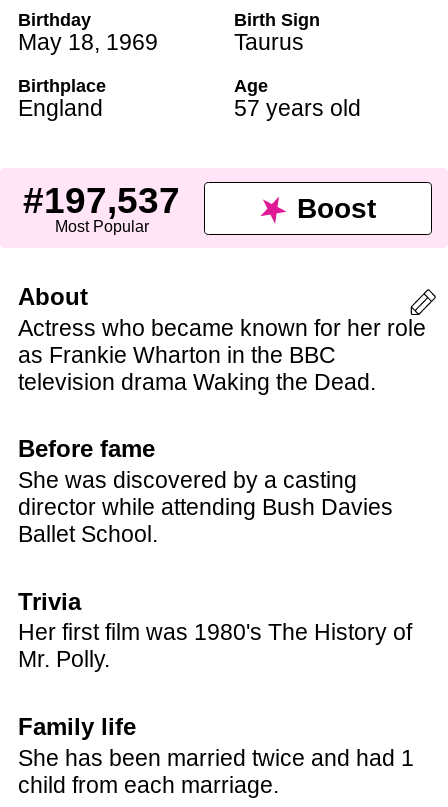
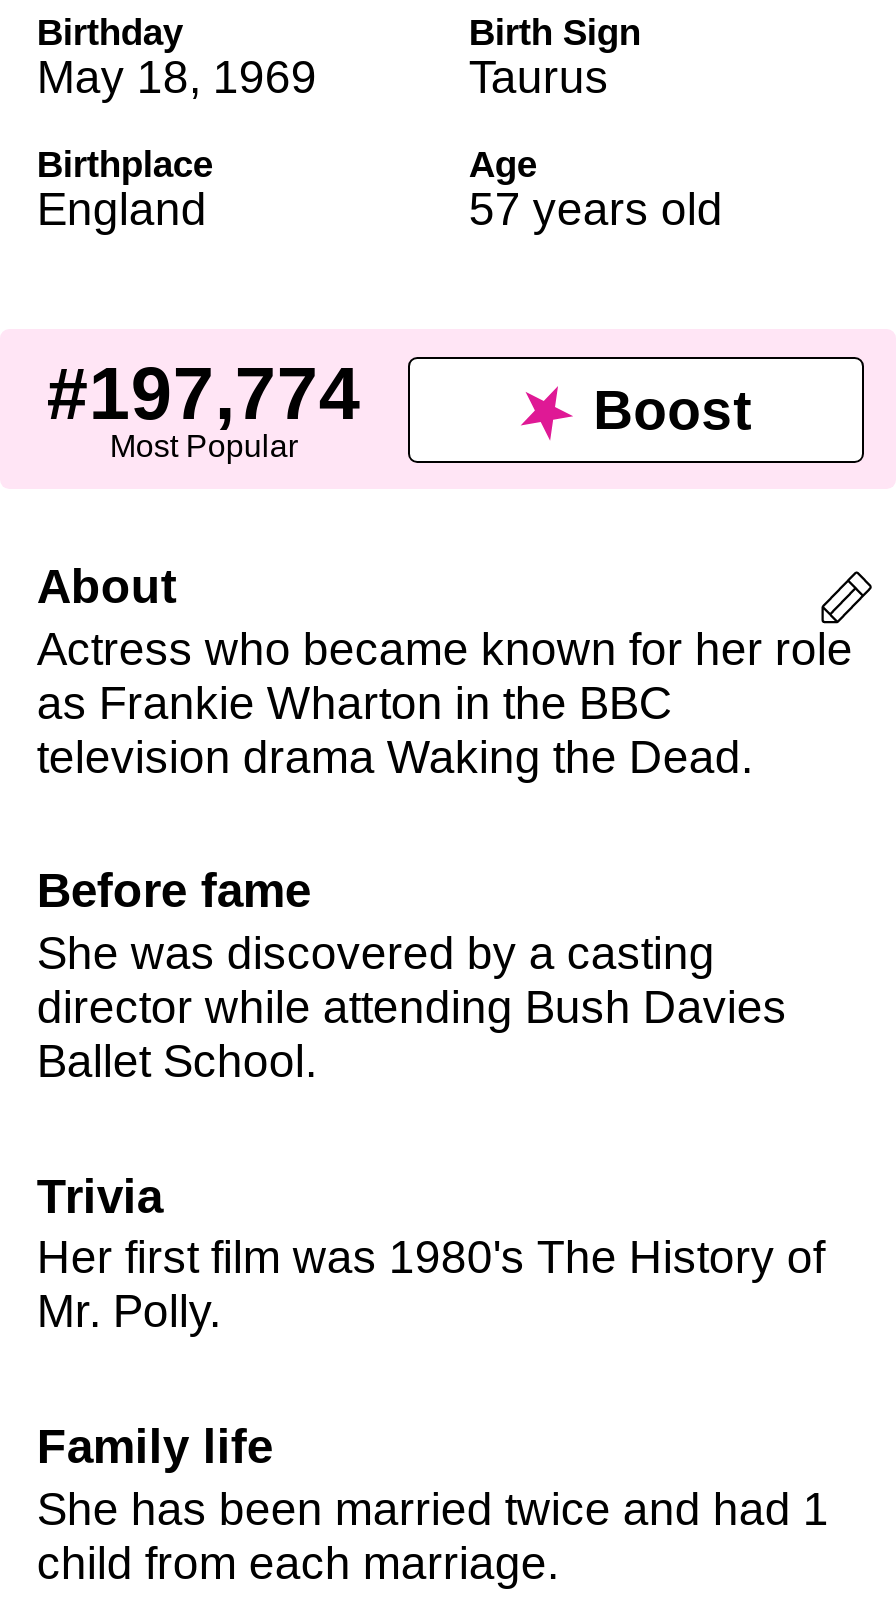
[23,179,180,220] #197,537 -> [47,352,361,434] #197,774

